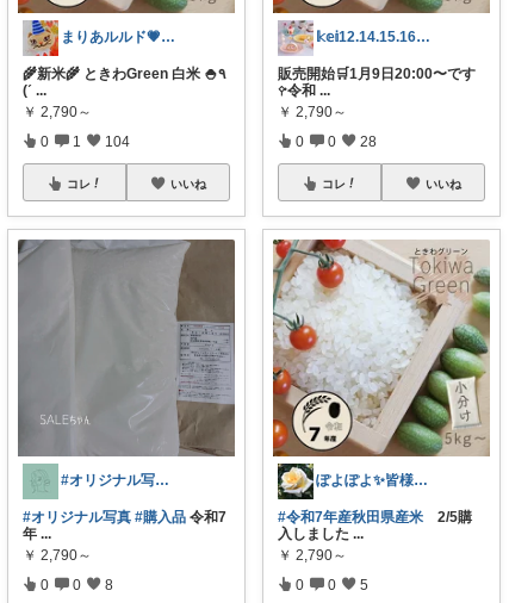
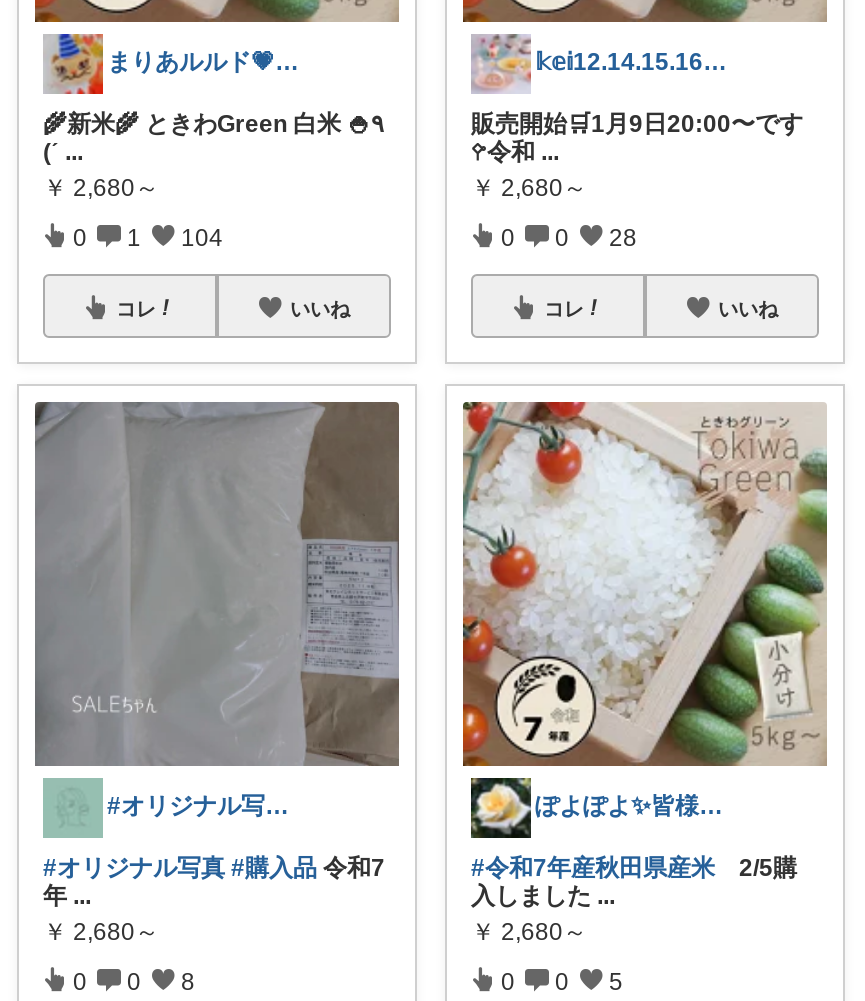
[23,103,92,120] ￥ 2,790～ -> [43,174,159,202] ￥ 2,680～
[278,103,347,120] ￥ 2,790～ -> [471,174,587,202] ￥ 2,680～
[23,547,92,563] ￥ 2,790～ -> [43,918,159,946] ￥ 2,680～
[278,547,347,563] ￥ 2,790～ -> [471,918,587,946] ￥ 2,680～

